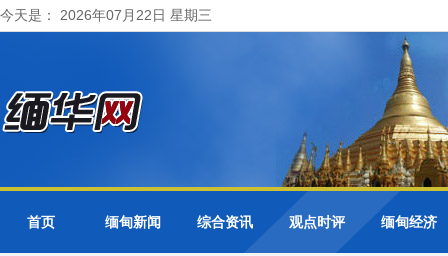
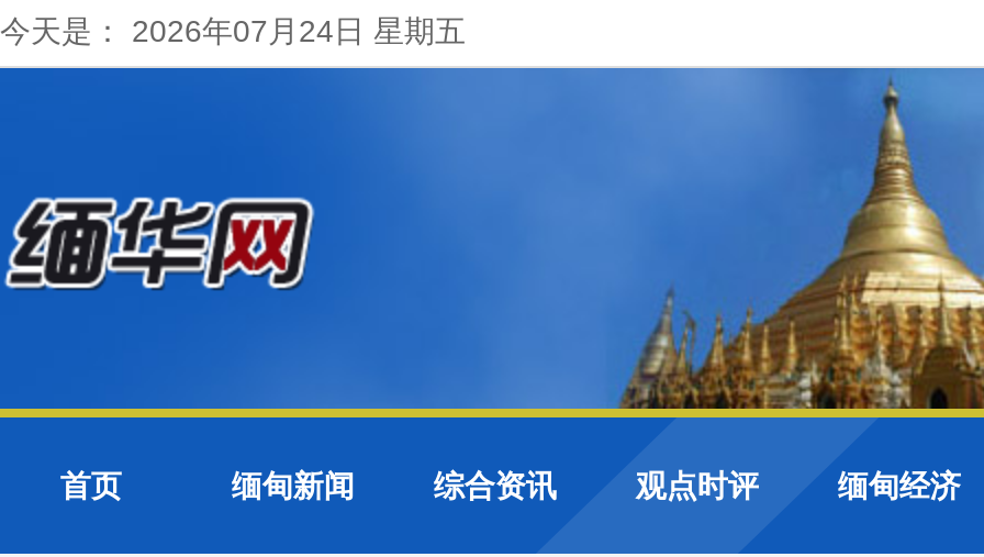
[0,7,212,23] 今天是： 2026年07月22日 星期三 -> [0,13,466,48] 今天是： 2026年07月24日 星期五

